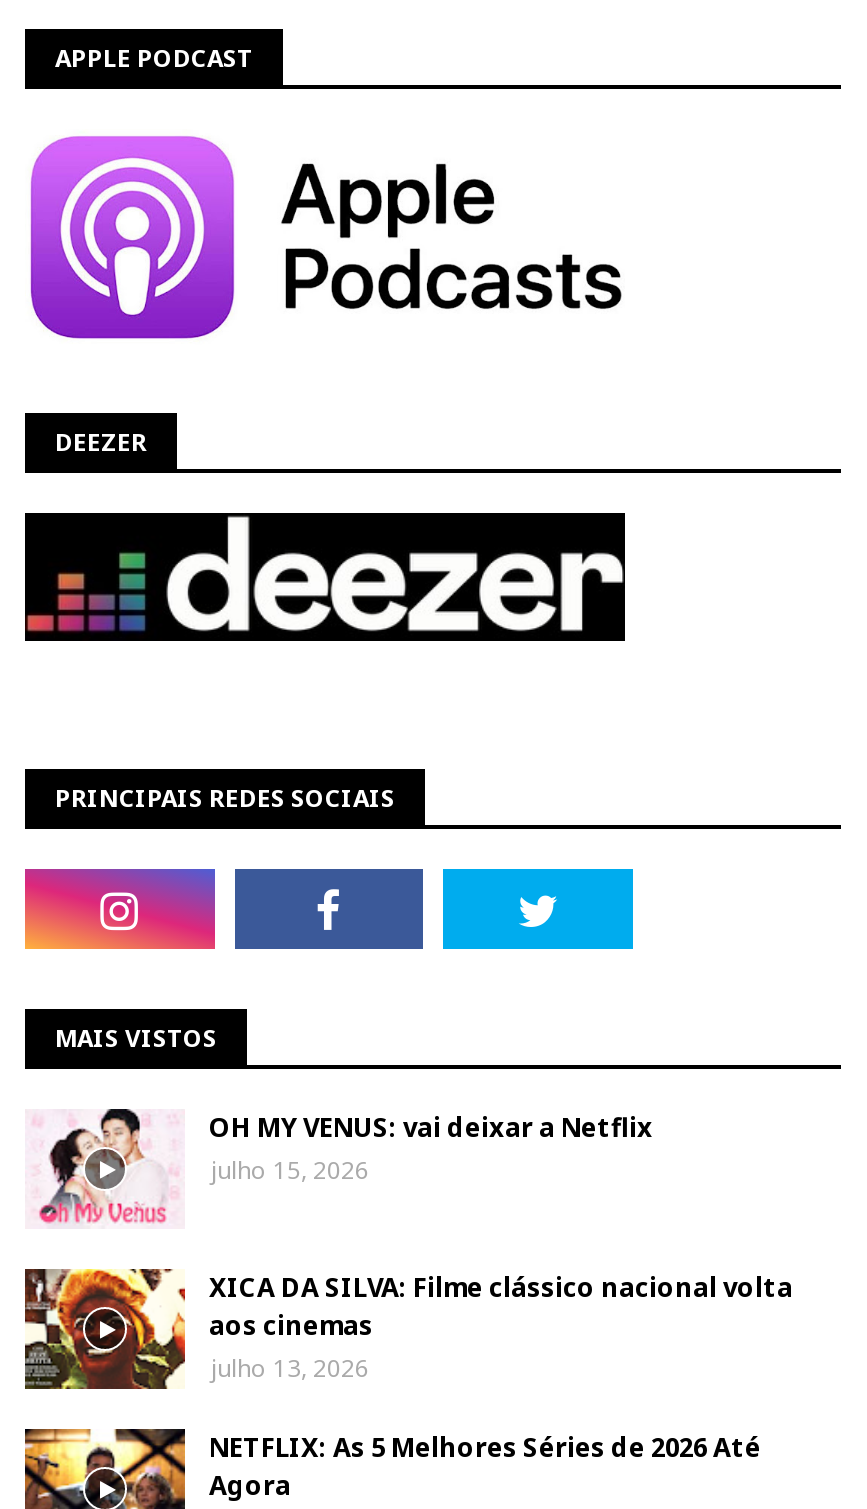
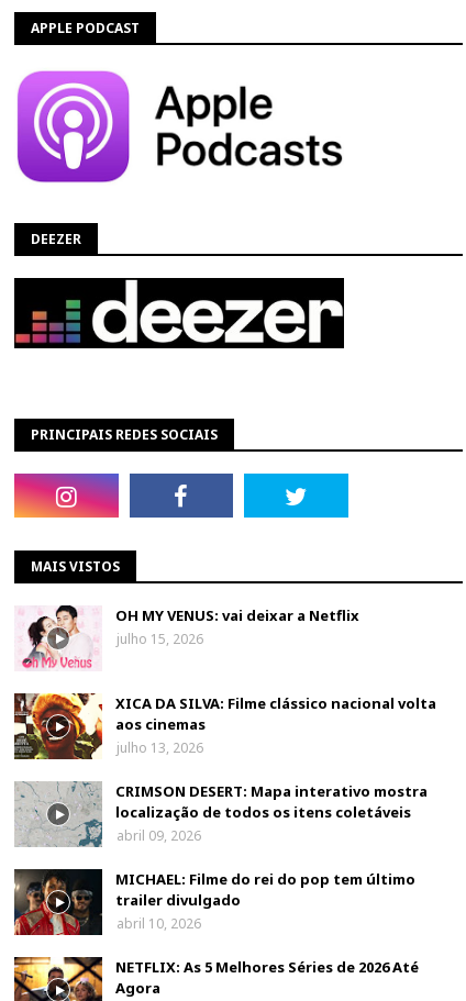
none -> [14,868,101,936] [image]
none -> [15,781,428,933] [image] | CRIMSON DESERT: Mapa interativo mostra | localização de todos os itens coletáveis | abril 09, 2026 | MICHAEL: Filme do rei do pop tem último | trailer divulgado | abril 10, 2026

